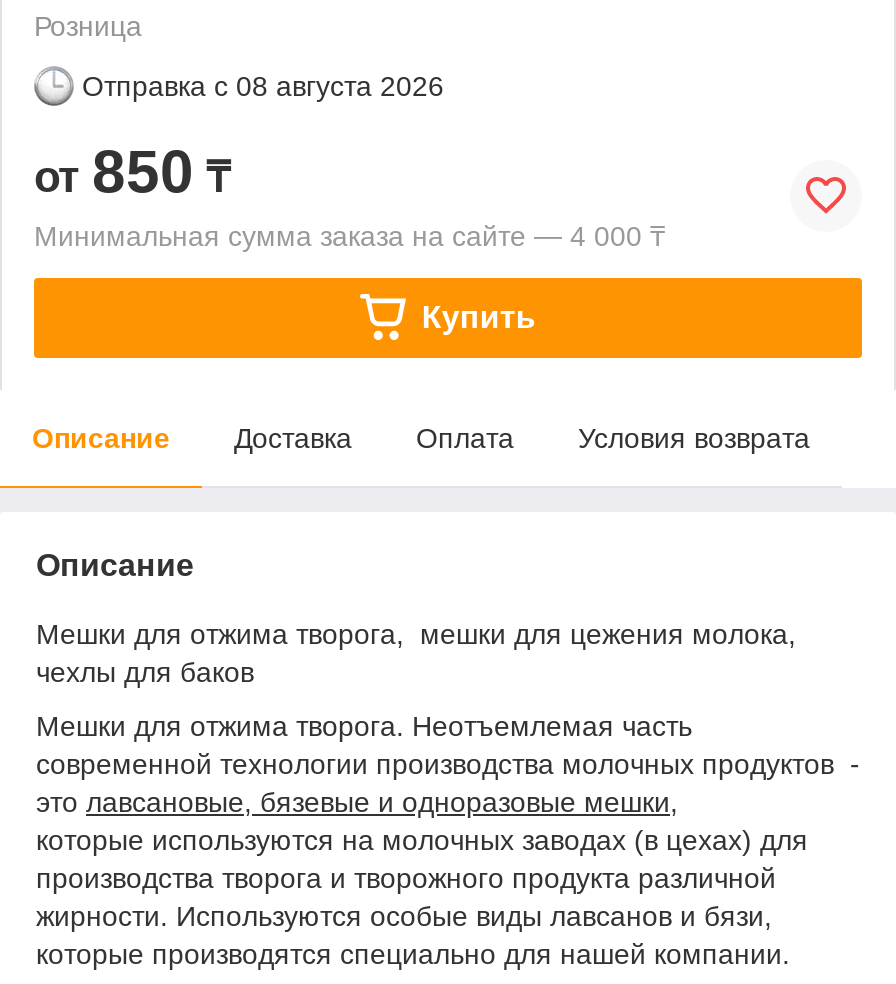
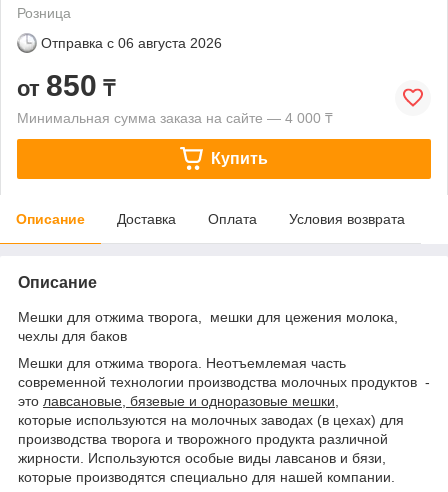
[82,70,444,102] Отправка с 08 августа 2026 -> [41,35,222,51] Отправка с 06 августа 2026

